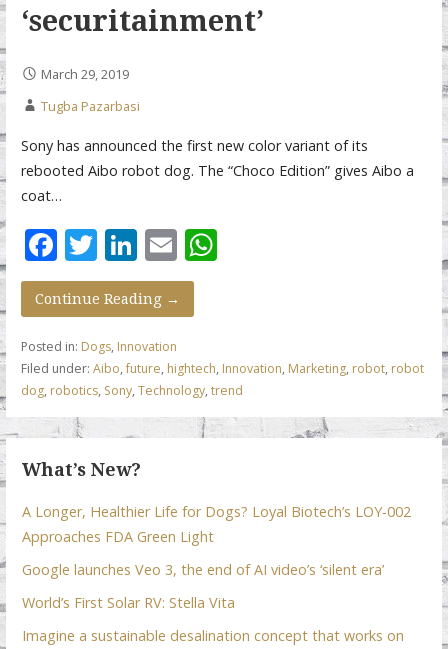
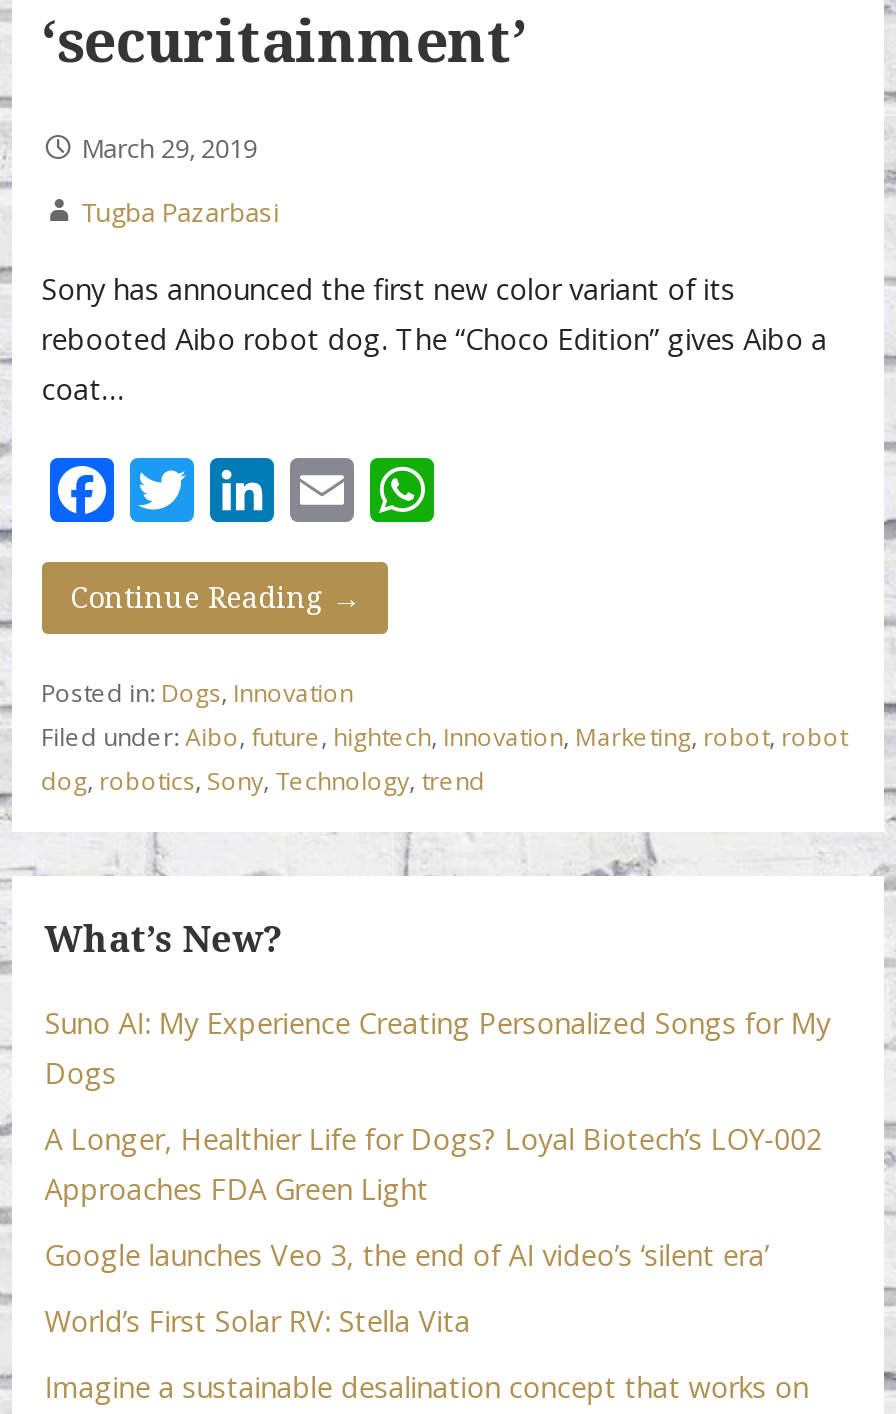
none -> [44,1004,830,1092] Suno AI: My Experience Creating Personalized Songs for My | Dogs

